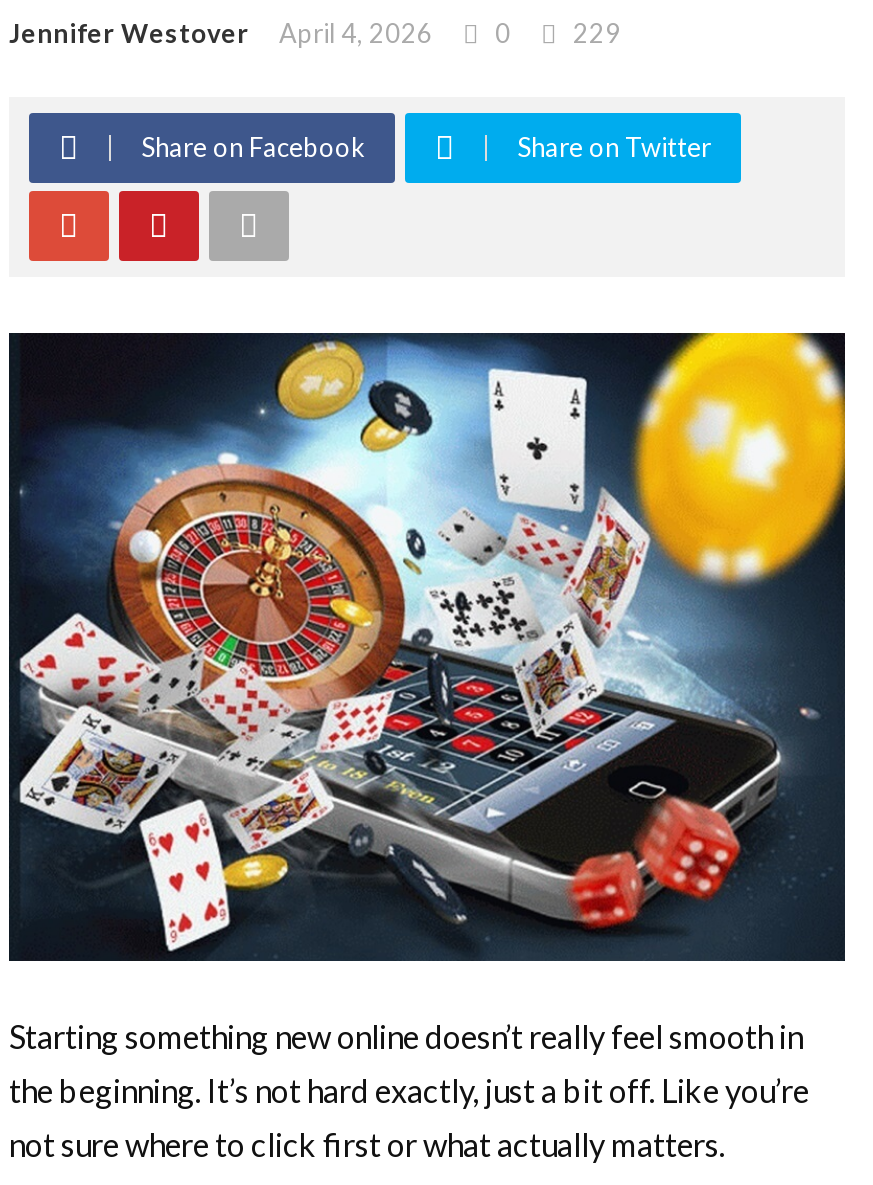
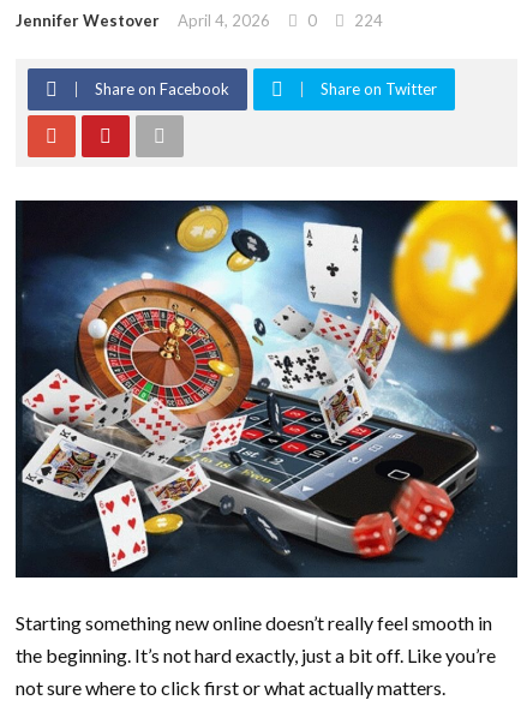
[9,17,621,49] Jennifer Westover April 4, 2026 0 229 -> [16,11,383,30] Jennifer Westover April 4, 2026 0 224

